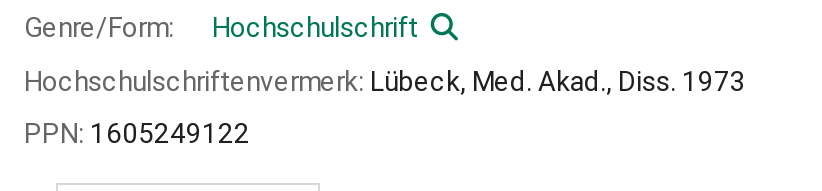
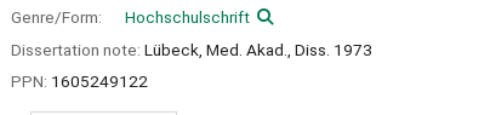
[24,64,746,96] Hochschulschriftenvermerk: Lübeck, Med. Akad., Diss. 1973 -> [11,39,372,59] Dissertation note: Lübeck, Med. Akad., Diss. 1973

